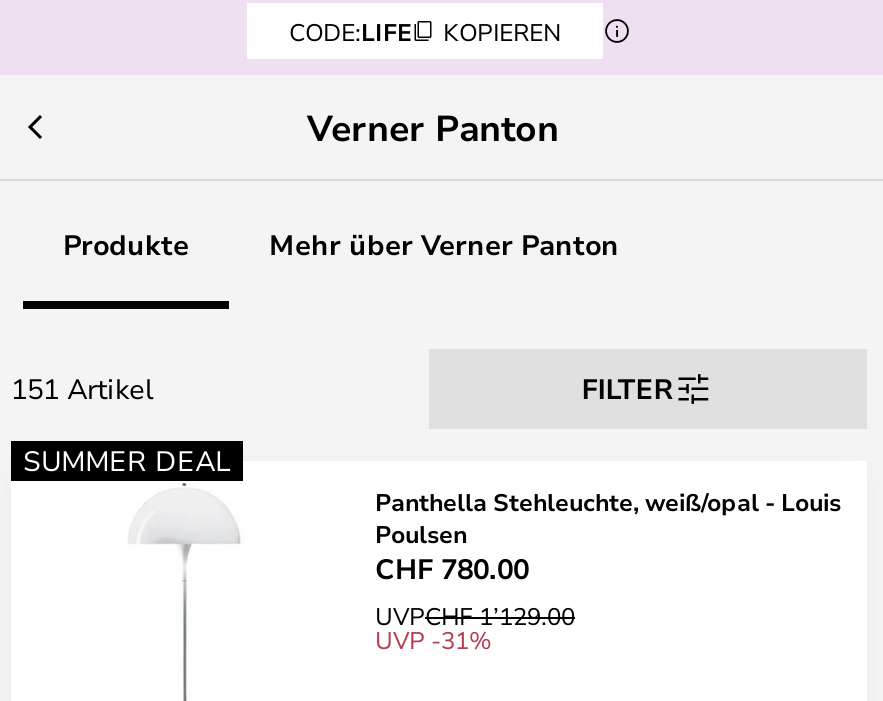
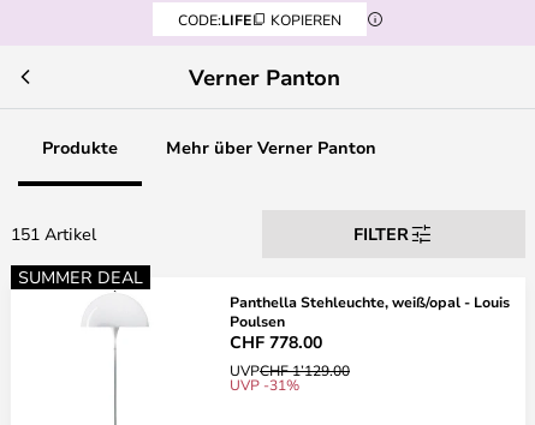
[375,549,529,587] CHF 780.00 -> [230,330,322,353] CHF 778.00

